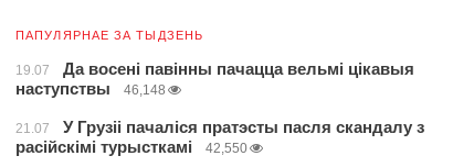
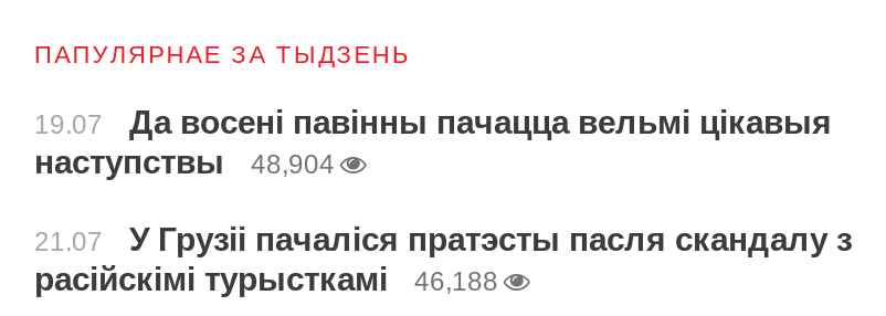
[15,79,166,98] наступствы 46,148 -> [34,143,335,180] наступствы 48,904
[15,137,247,156] расійскімі турысткамі 42,550 -> [34,260,498,297] расійскімі турысткамі 46,188

